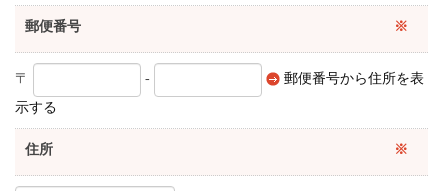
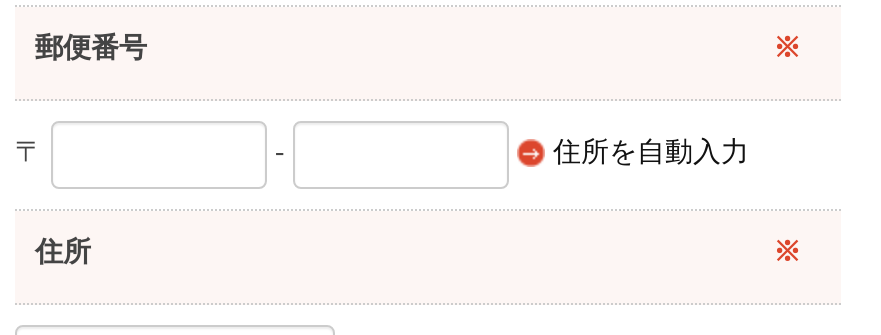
[15,71,424,115] 郵便番号から住所を表 | 示する -> [553,137,749,167] 住所を自動入力

